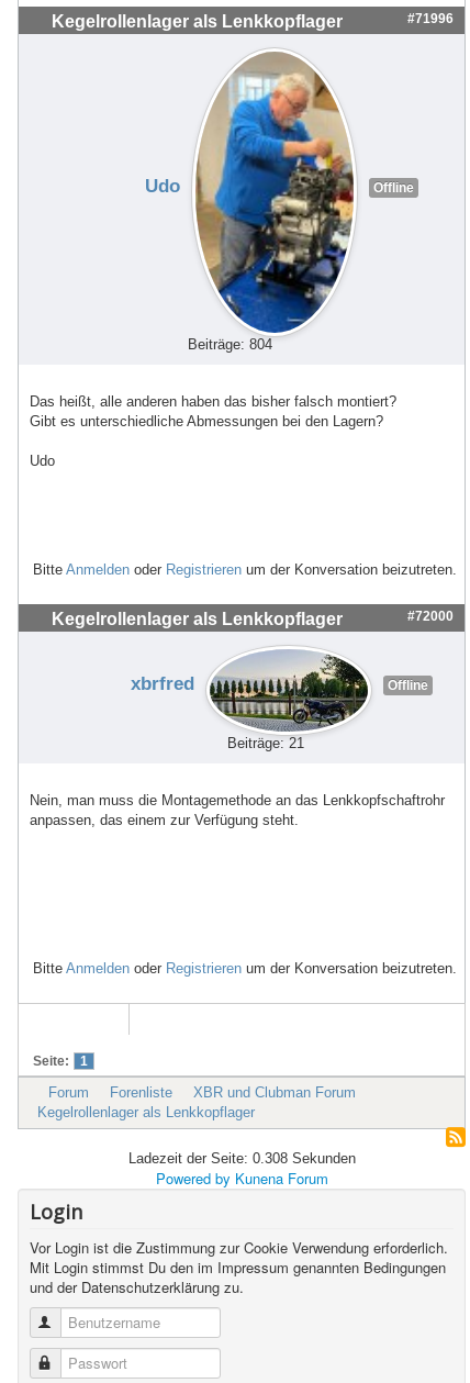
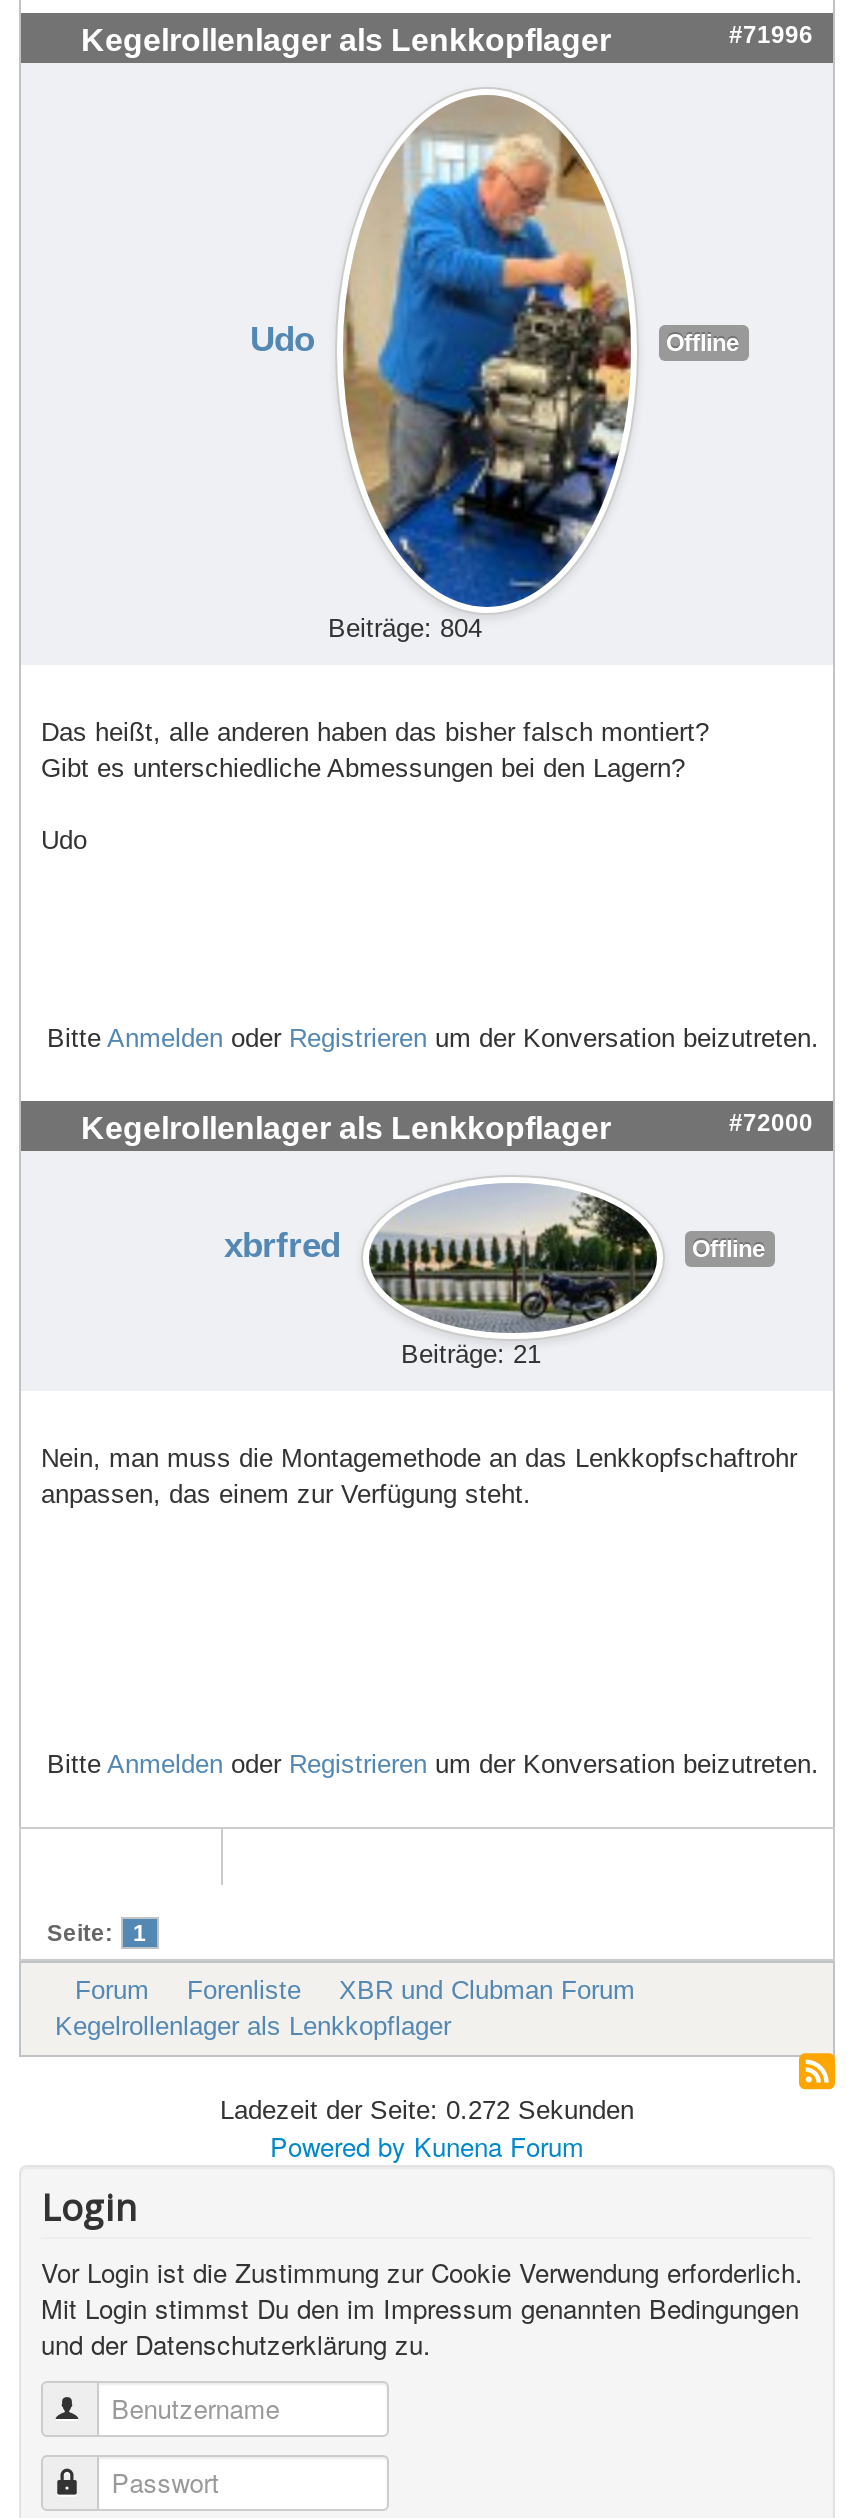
[128,1150,355,1167] Ladezeit der Seite: 0.308 Sekunden -> [220,2095,634,2125] Ladezeit der Seite: 0.272 Sekunden

